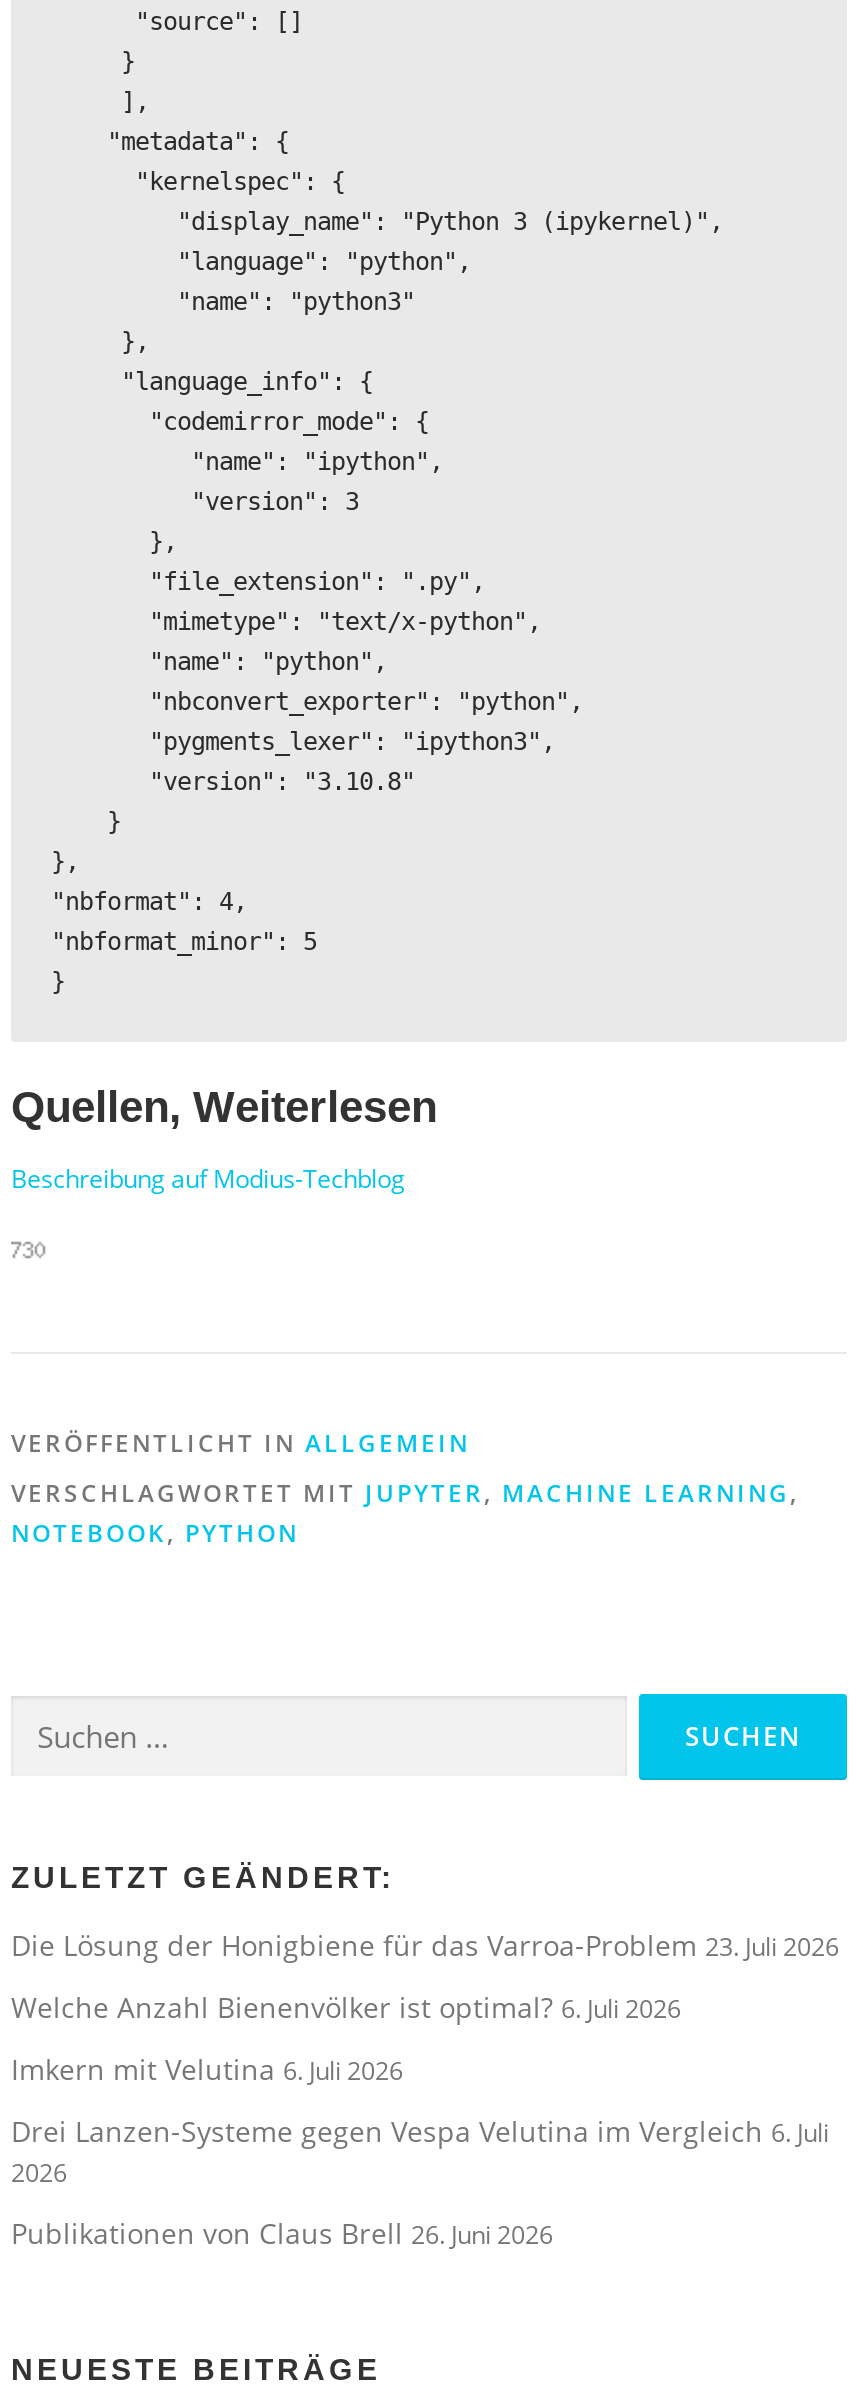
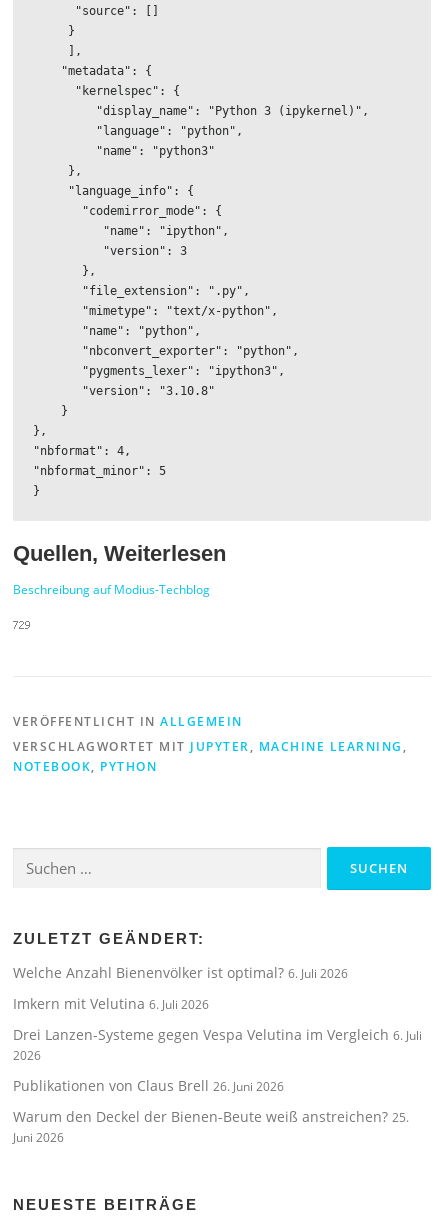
[11,1926,839,1964] Die Lösung der Honigbiene für das Varroa-Problem 23. Juli 2026 -> none
moved [11,1988,829,2252] -> [13,963,422,1095]: Welche Anzahl Bienenvölker ist optimal? 6. Juli 2026 | Imkern mit Velutina 6. Juli 2026 | Drei Lanzen-Systeme gegen Vespa Velutina im Vergleich 6. Juli | 2026 | Publikationen von Claus Brell 26. Juni 2026
none -> [13,1107,409,1146] Warum den Deckel der Bienen-Beute weiß anstreichen? 25. | Juni 2026

